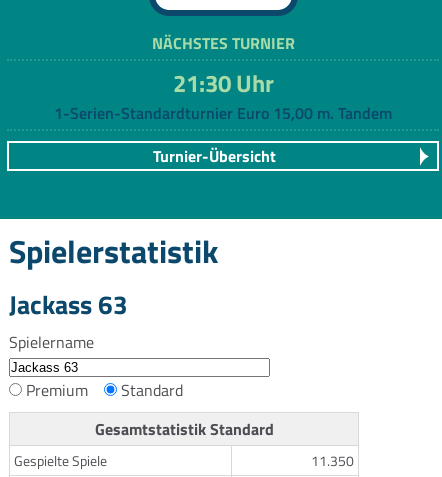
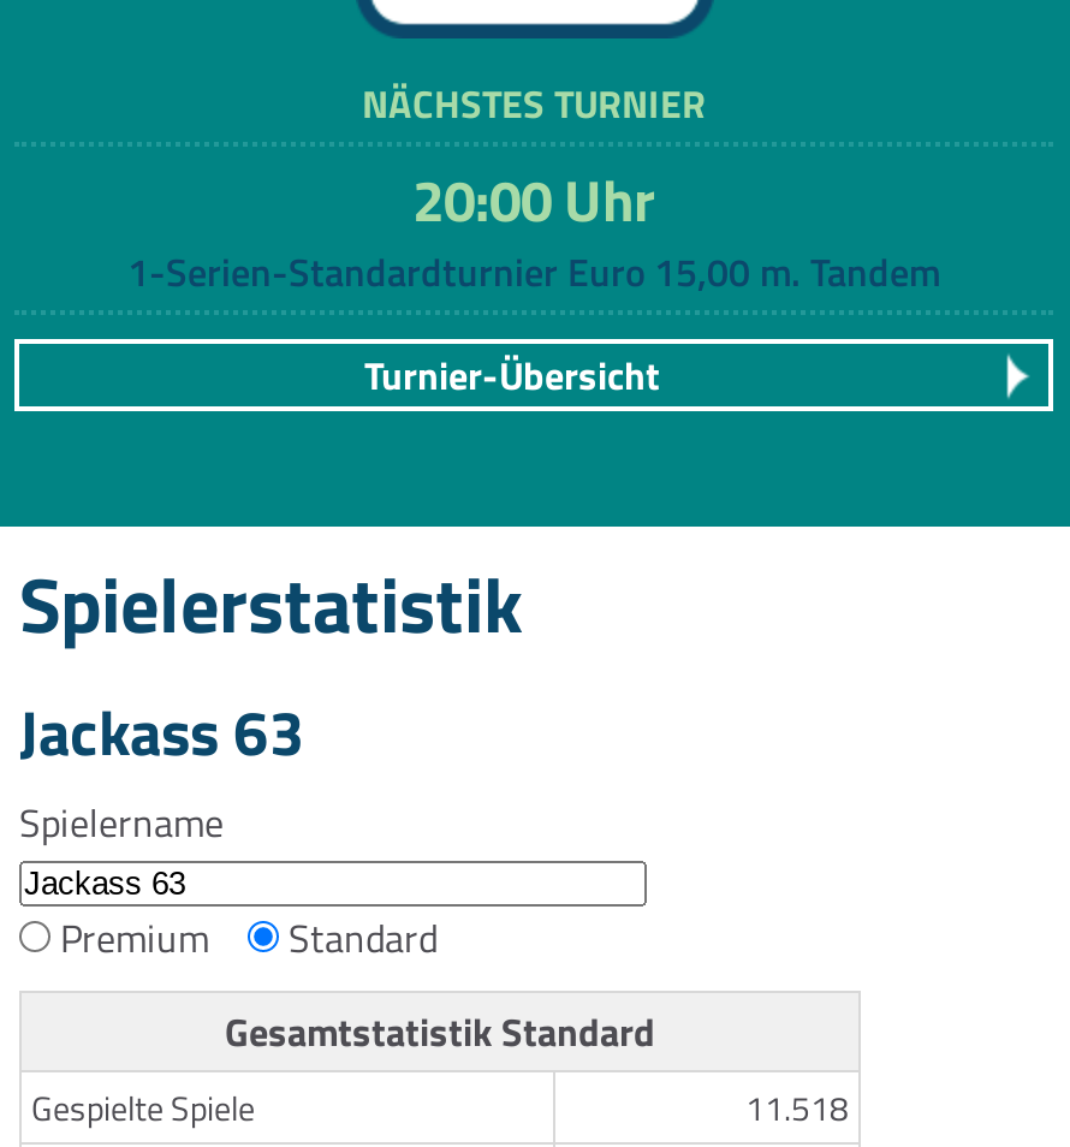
[172,65,273,101] 21:30 Uhr -> [412,156,655,243] 20:00 Uhr
[311,450,354,471] 11.350 -> [745,1082,849,1133] 11.518

